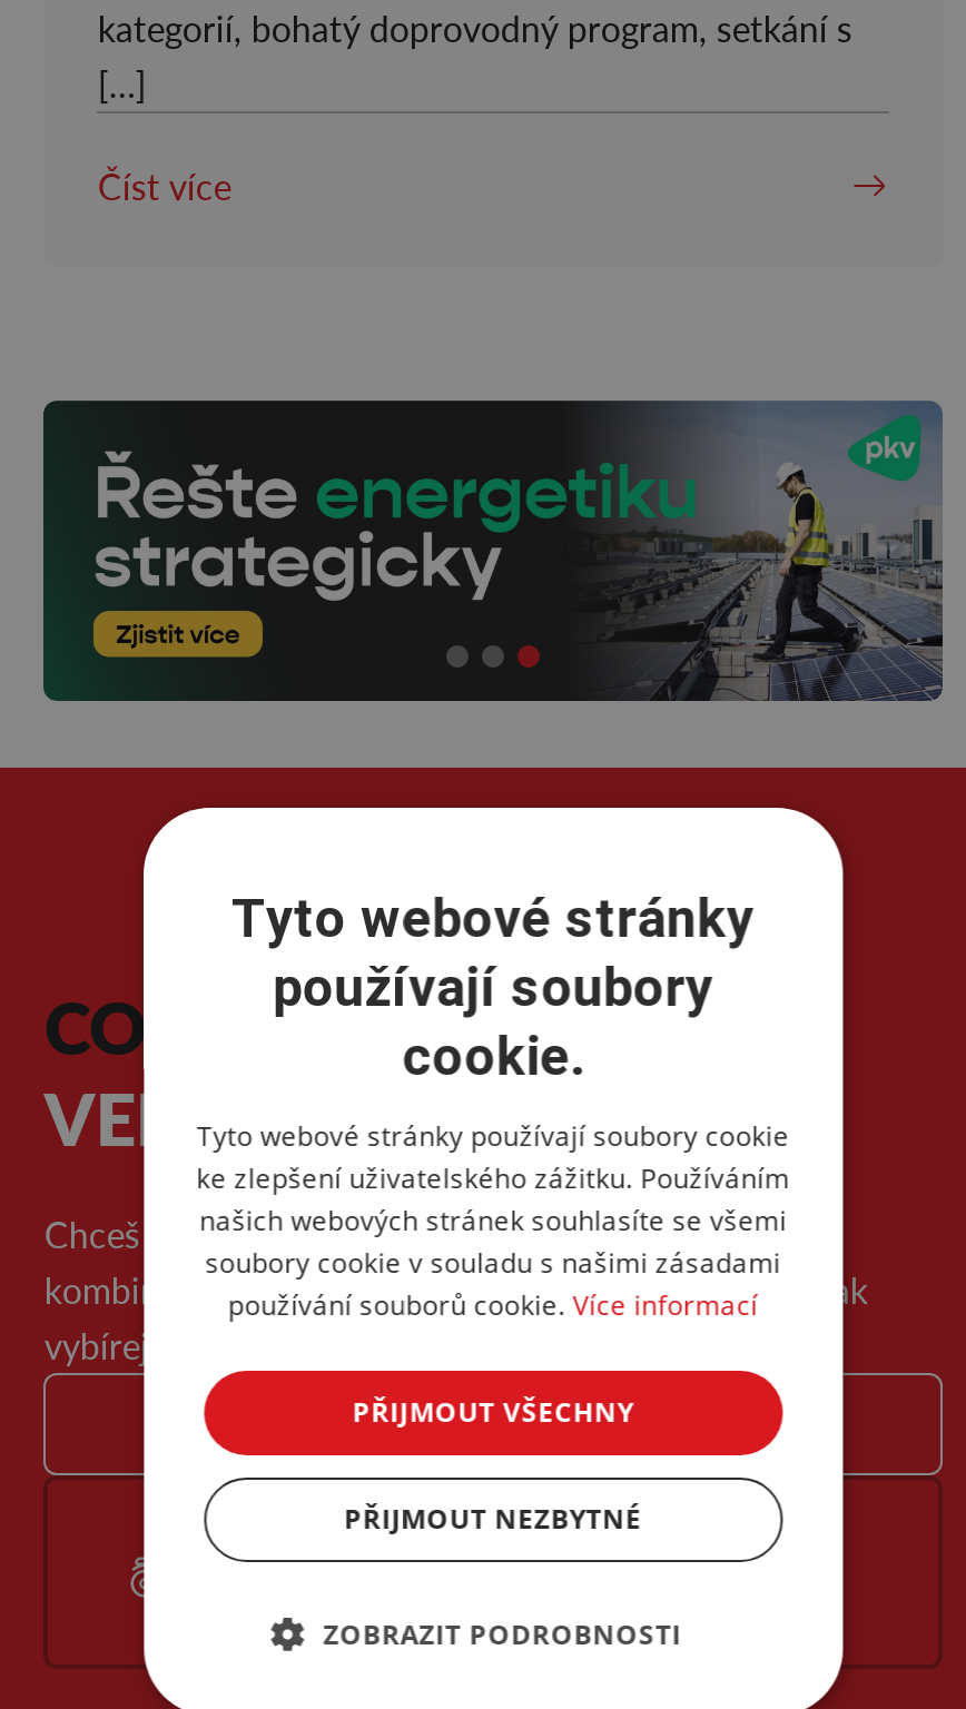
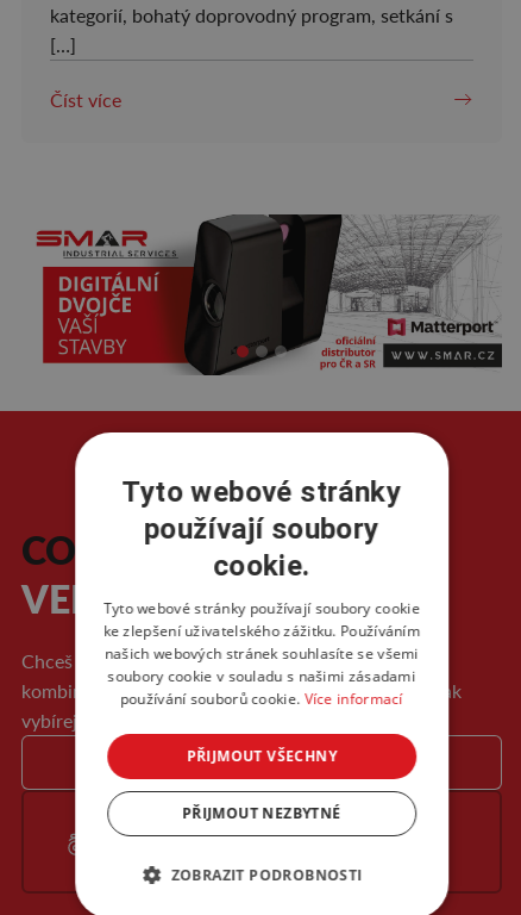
[41,398,943,703] [image] -> [21,214,502,375] [image]

